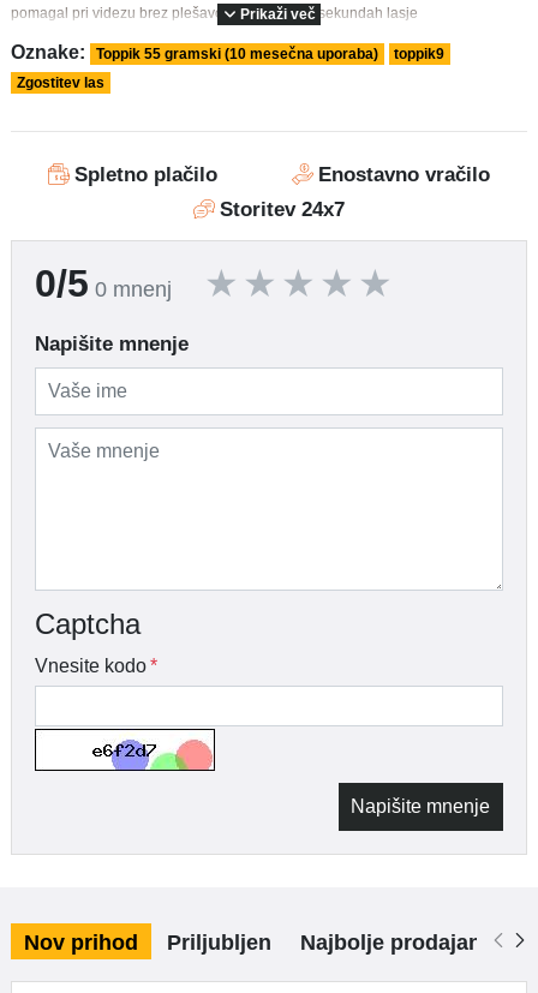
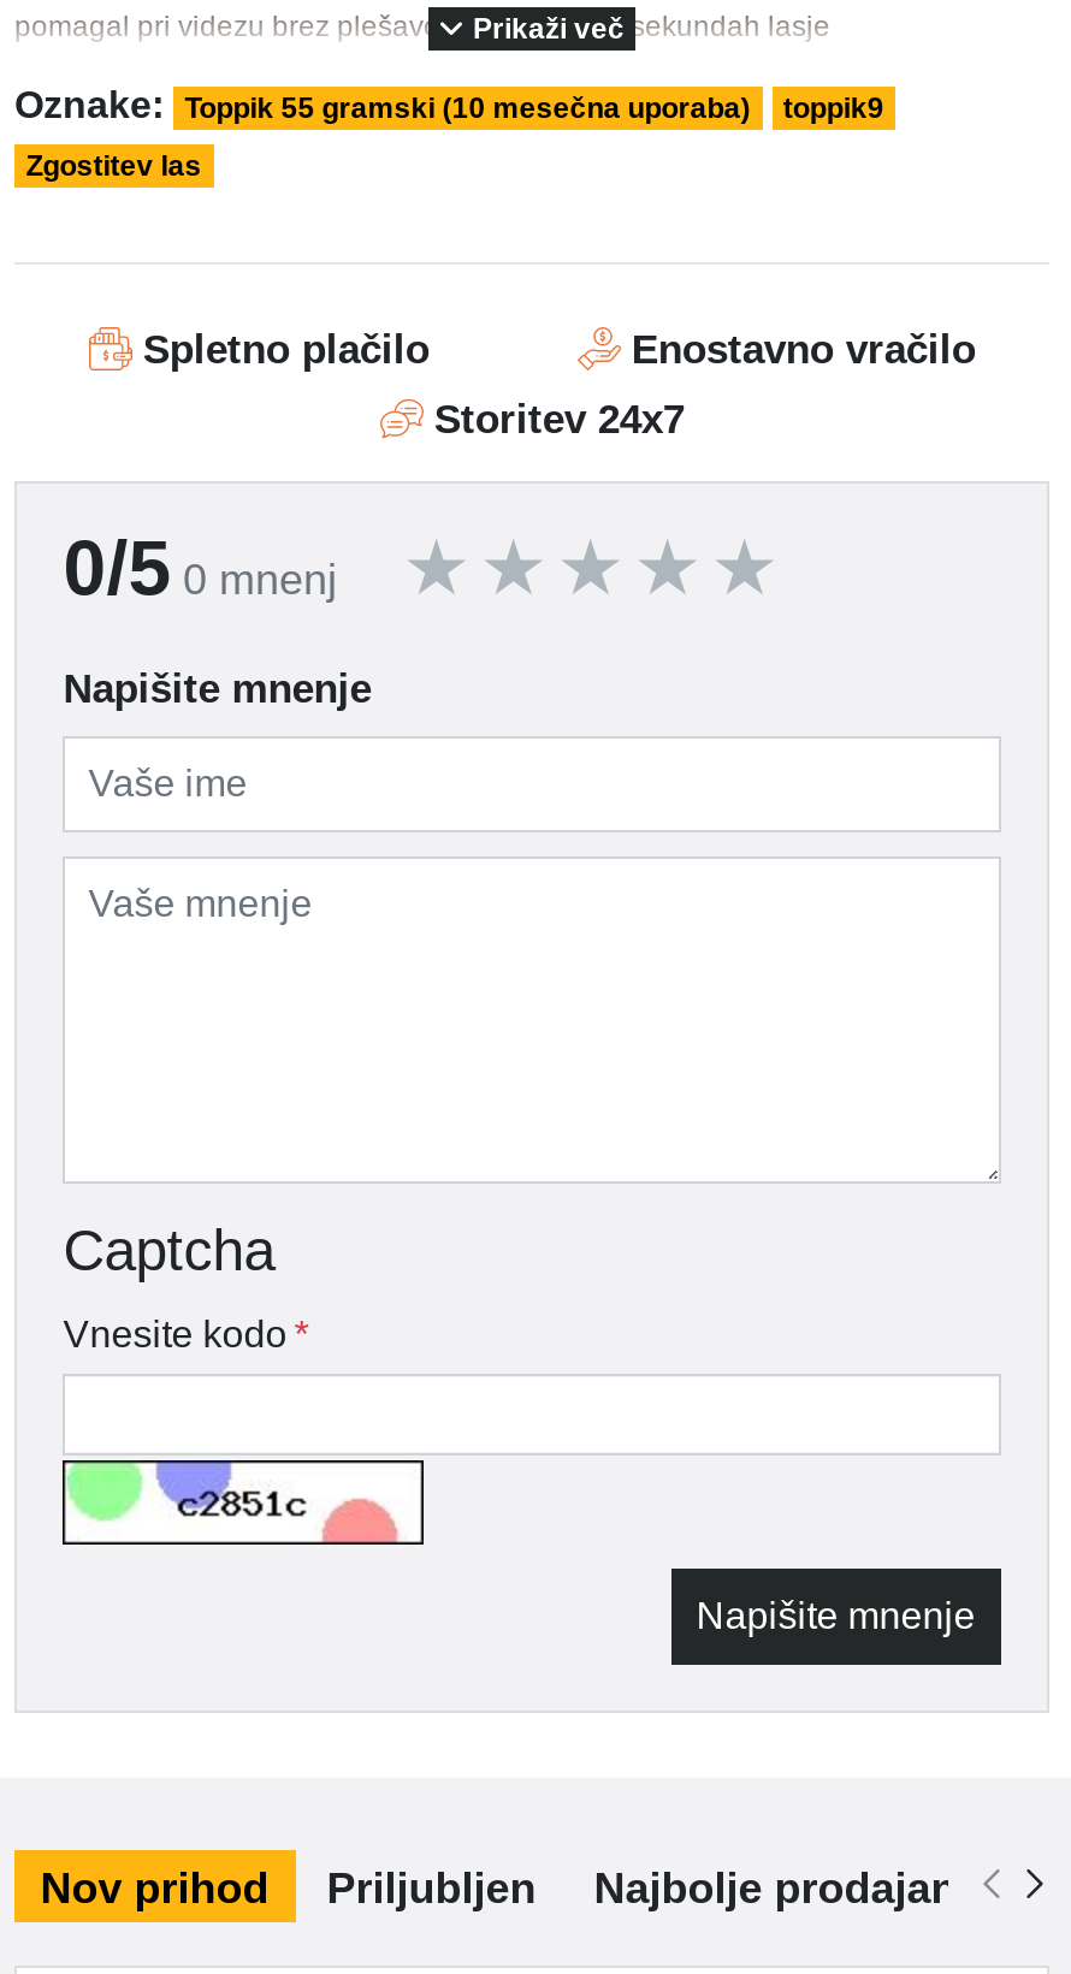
[36,729,214,771] [image] -> [65,1460,419,1545] [image]

